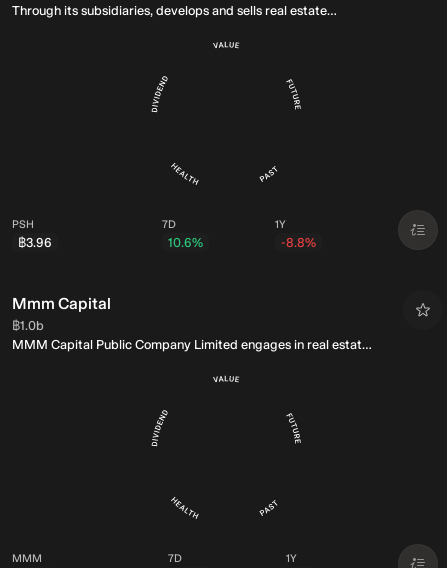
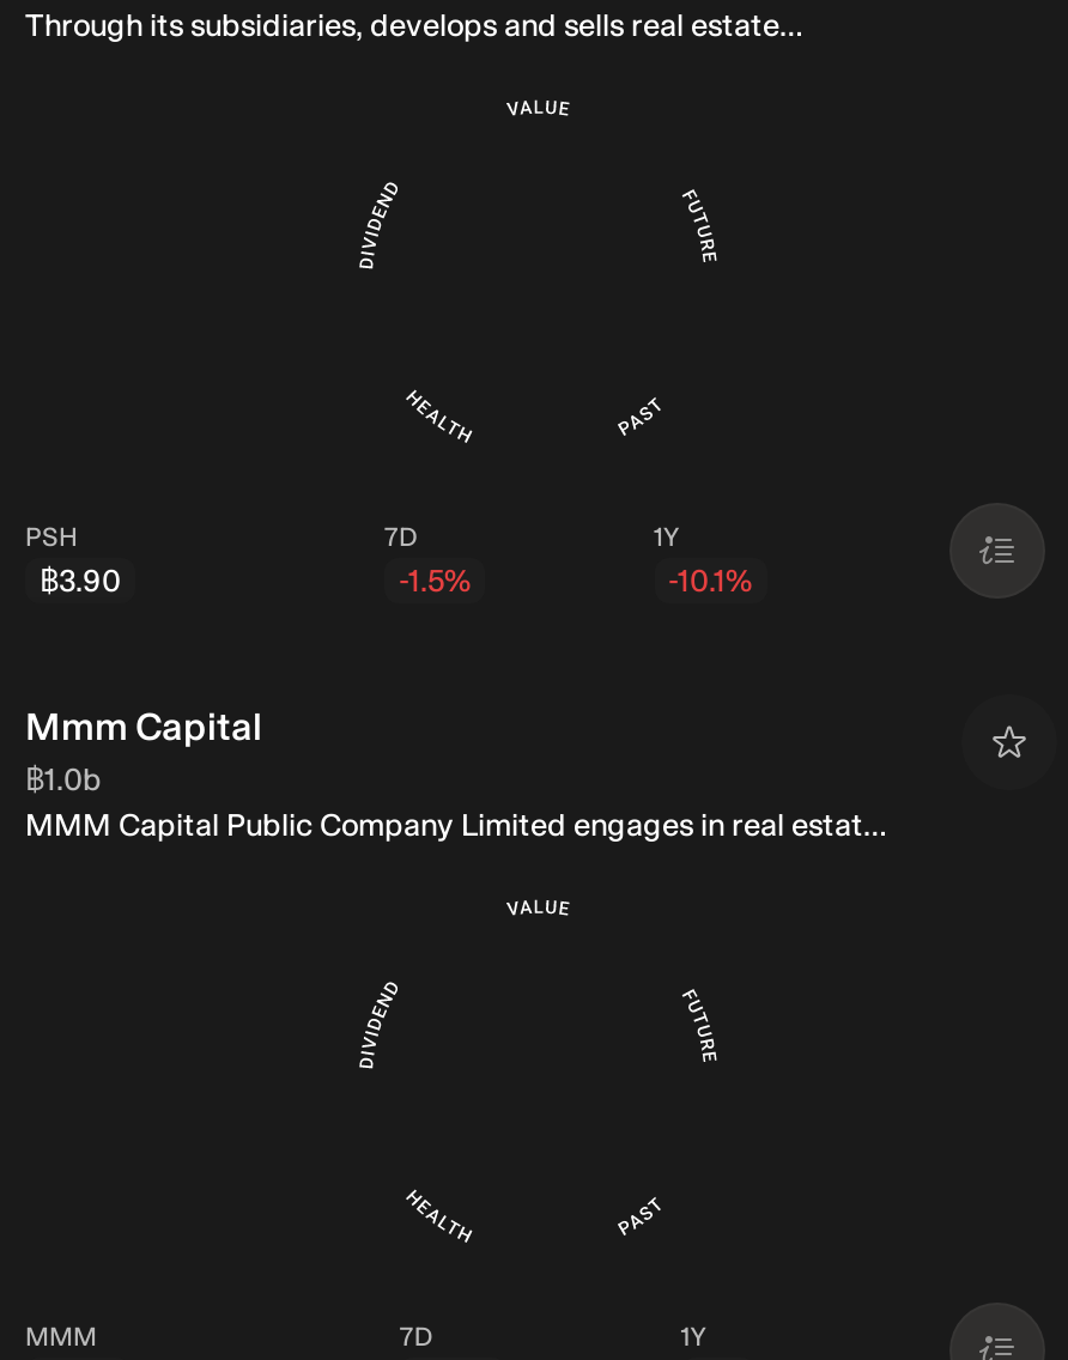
[18,235,52,250] ฿3.96 -> [40,563,121,599] ฿3.90
[168,235,203,250] 10.6% -> [399,563,471,599] -1.5%
[280,235,315,250] -8.8% -> [668,563,752,599] -10.1%

